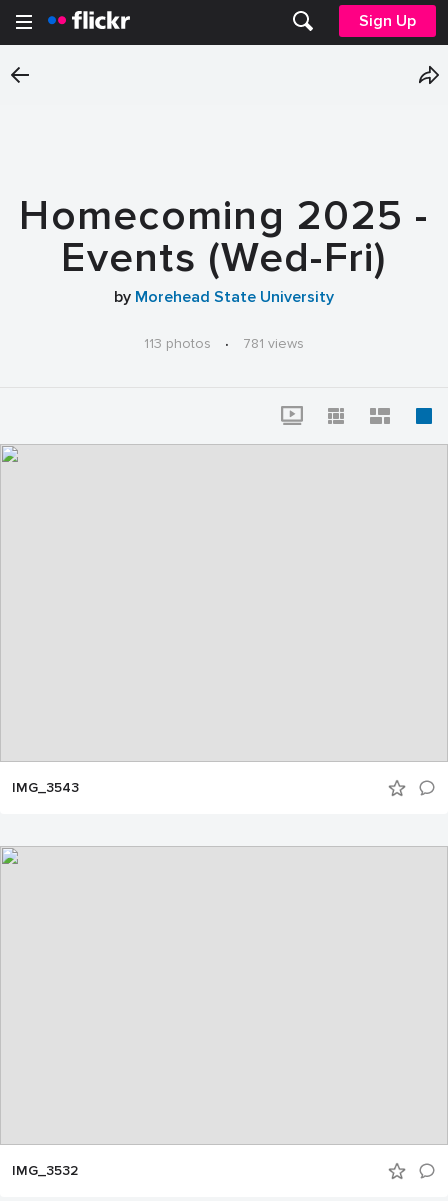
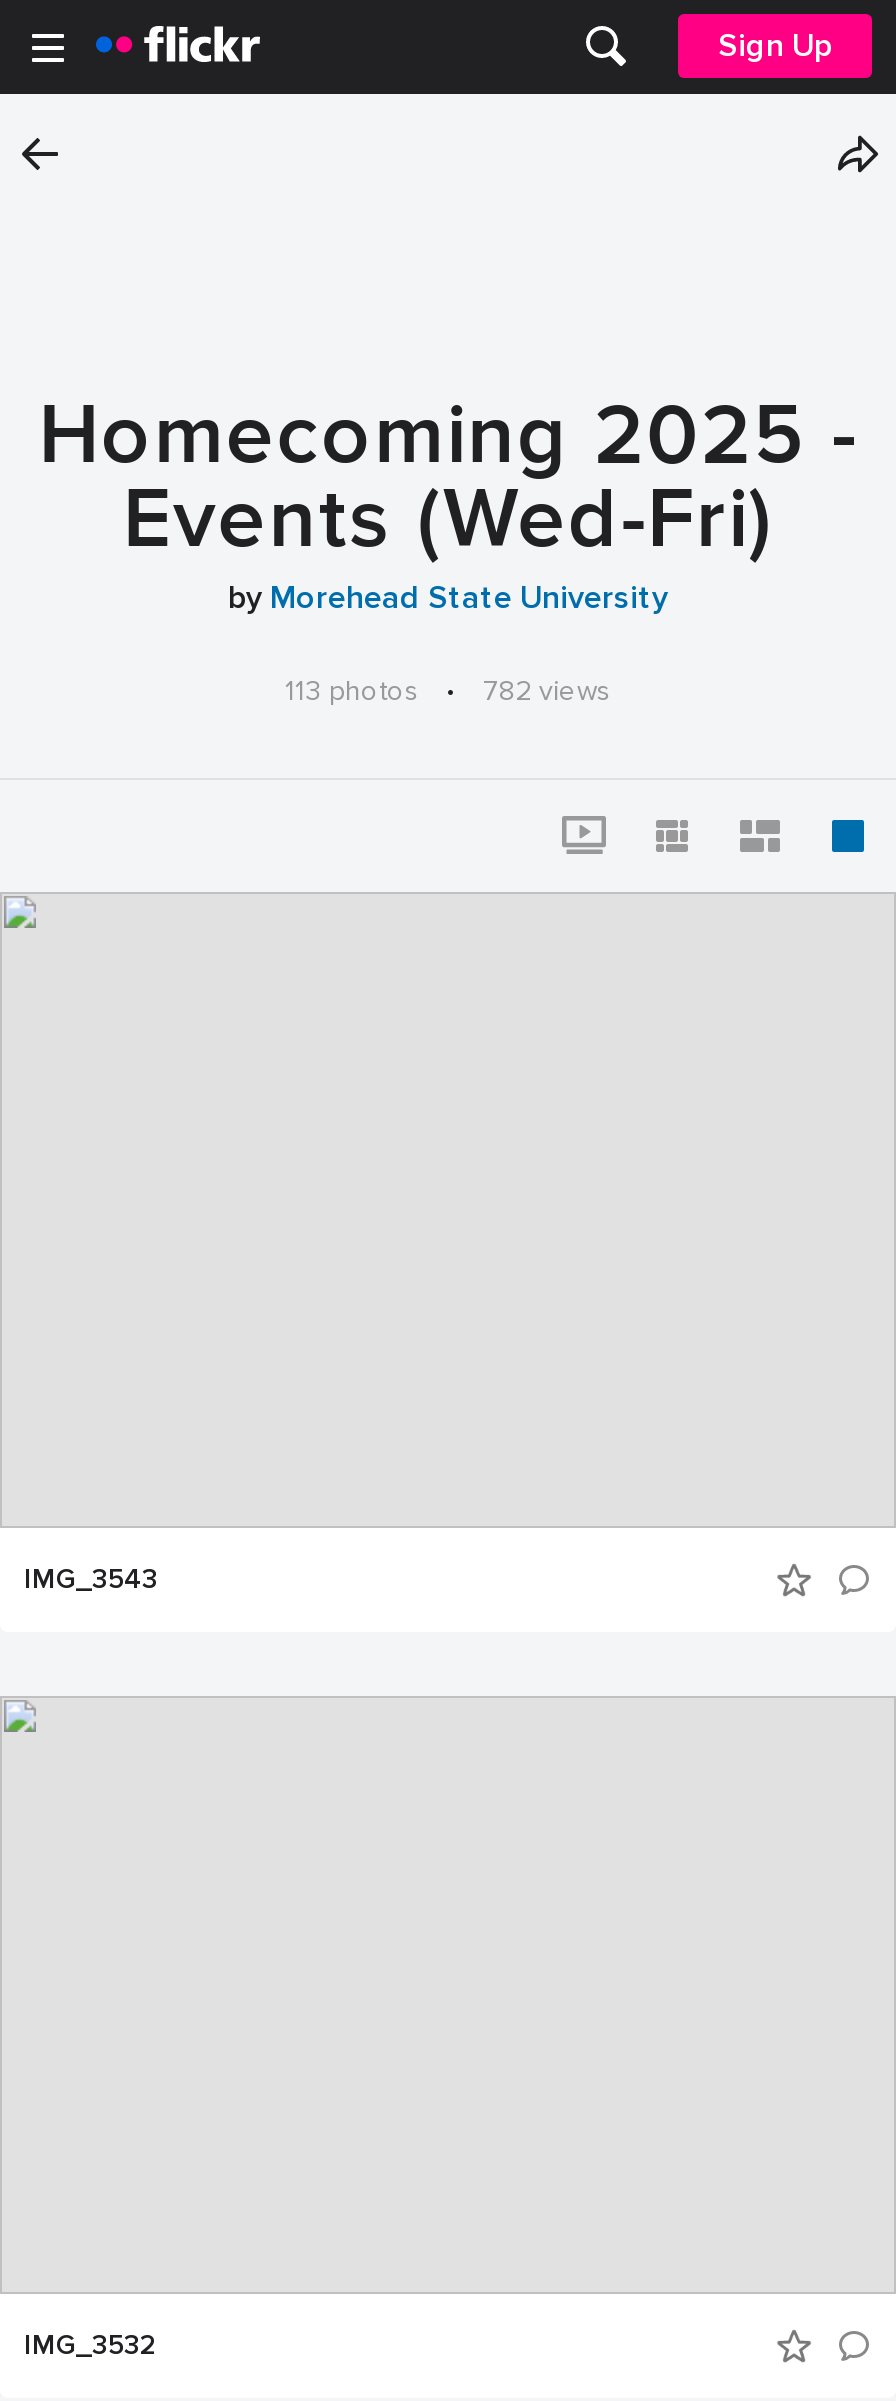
[243,335,304,352] 781 views -> [483,674,611,708] 782 views

